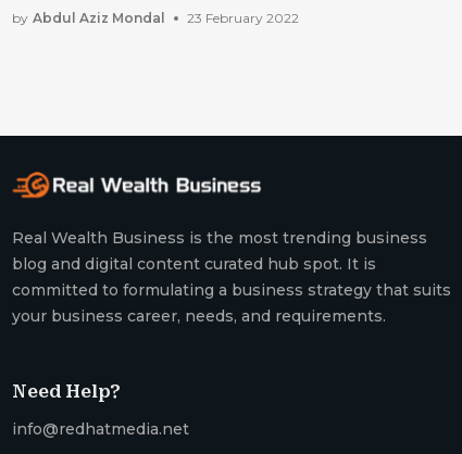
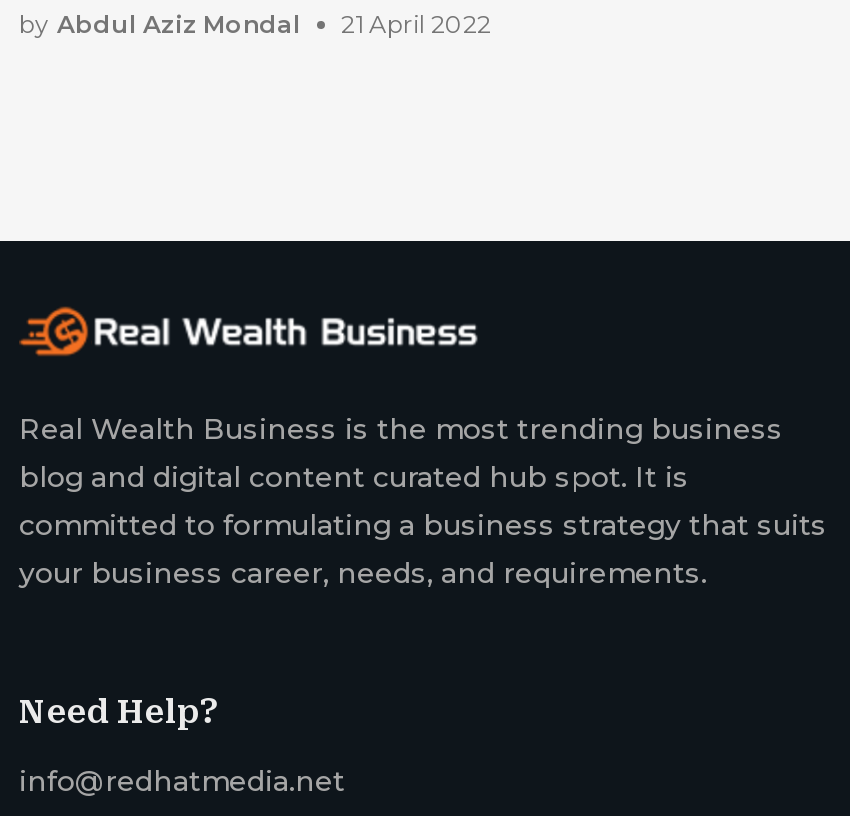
[12,10,299,27] by Abdul Aziz Mondal 23 February 2022 -> [19,10,491,40] by Abdul Aziz Mondal 21 April 2022

